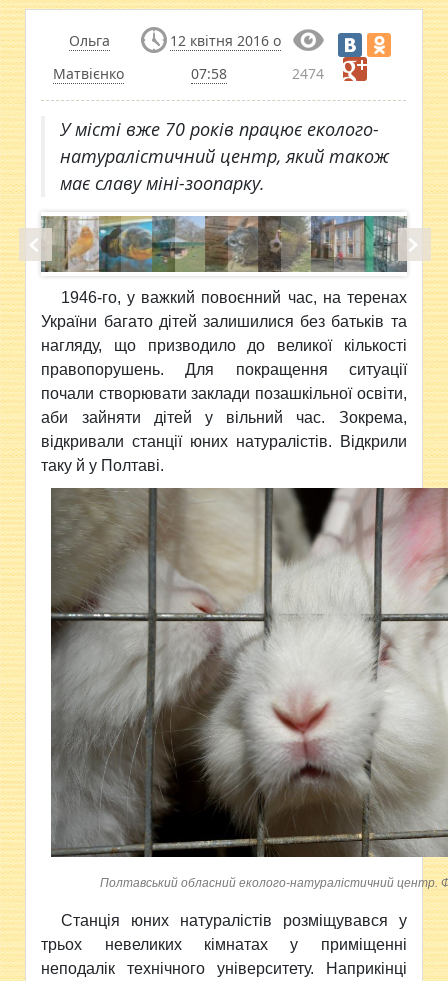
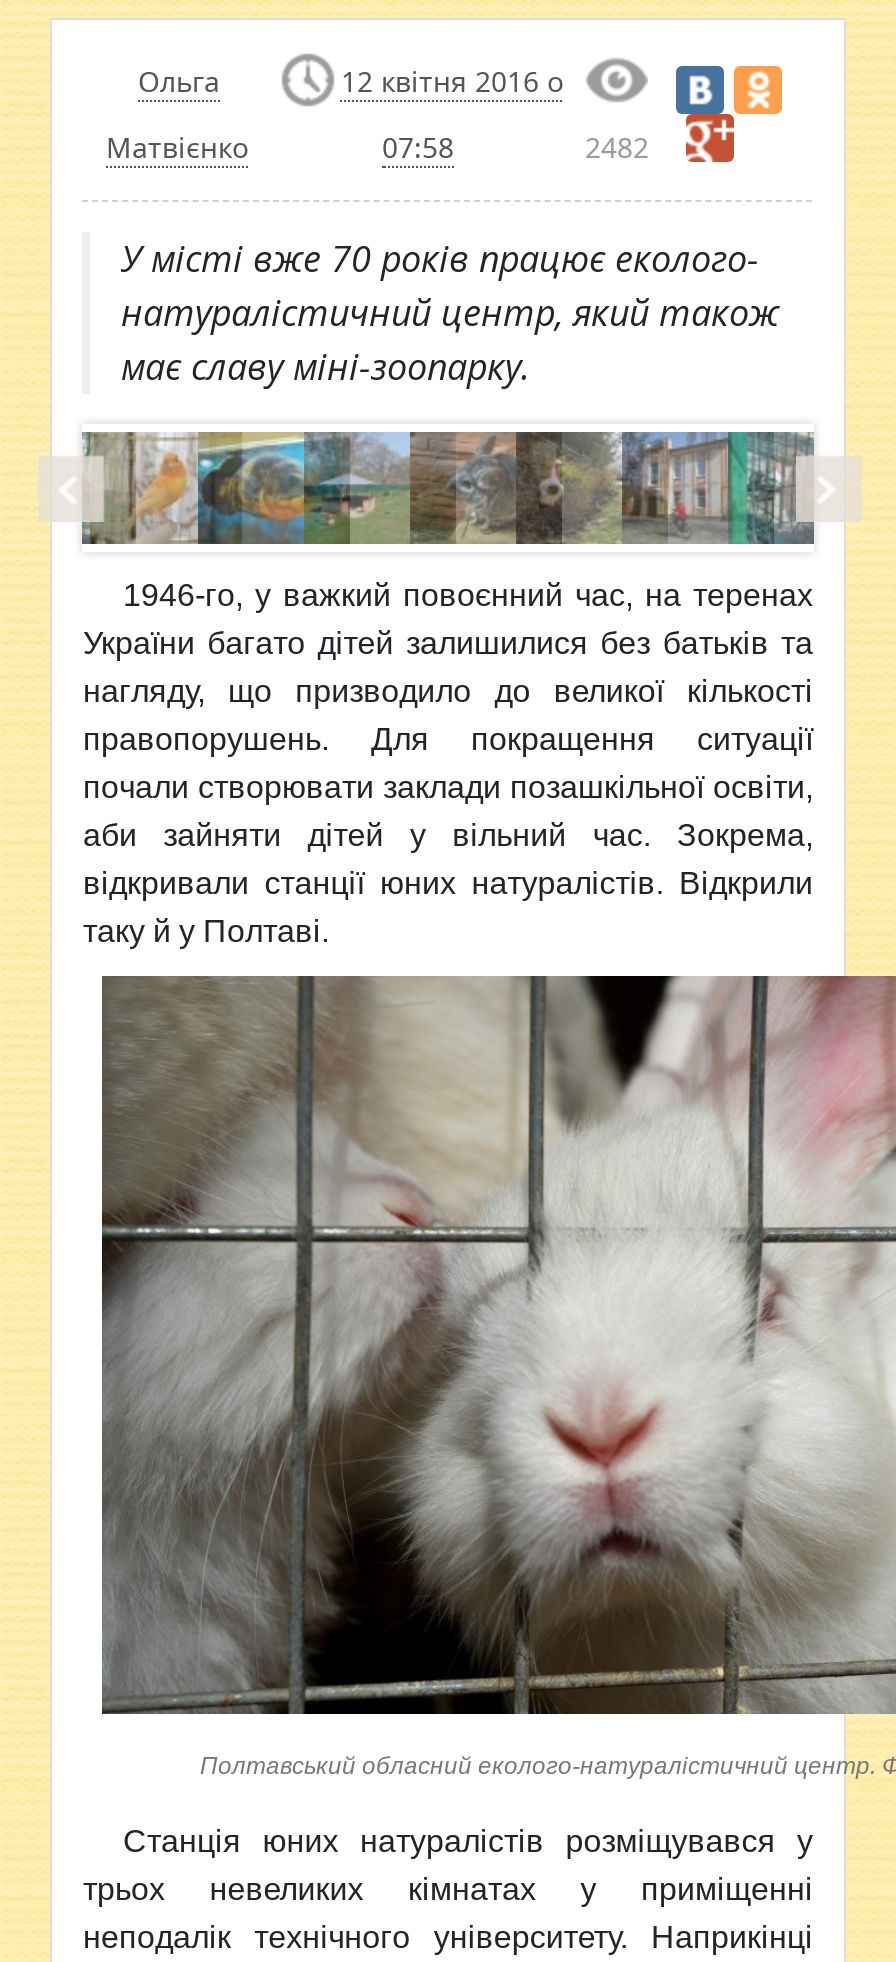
[292,64,324,83] 2474 -> [585,128,649,166] 2482

